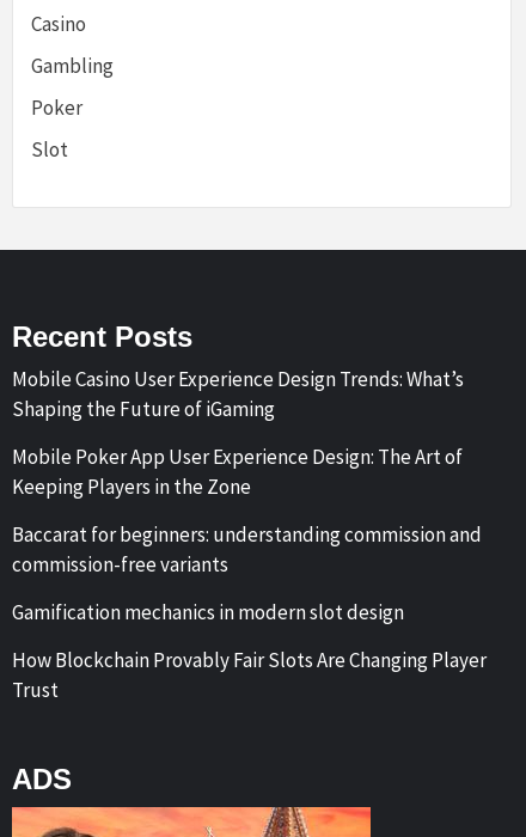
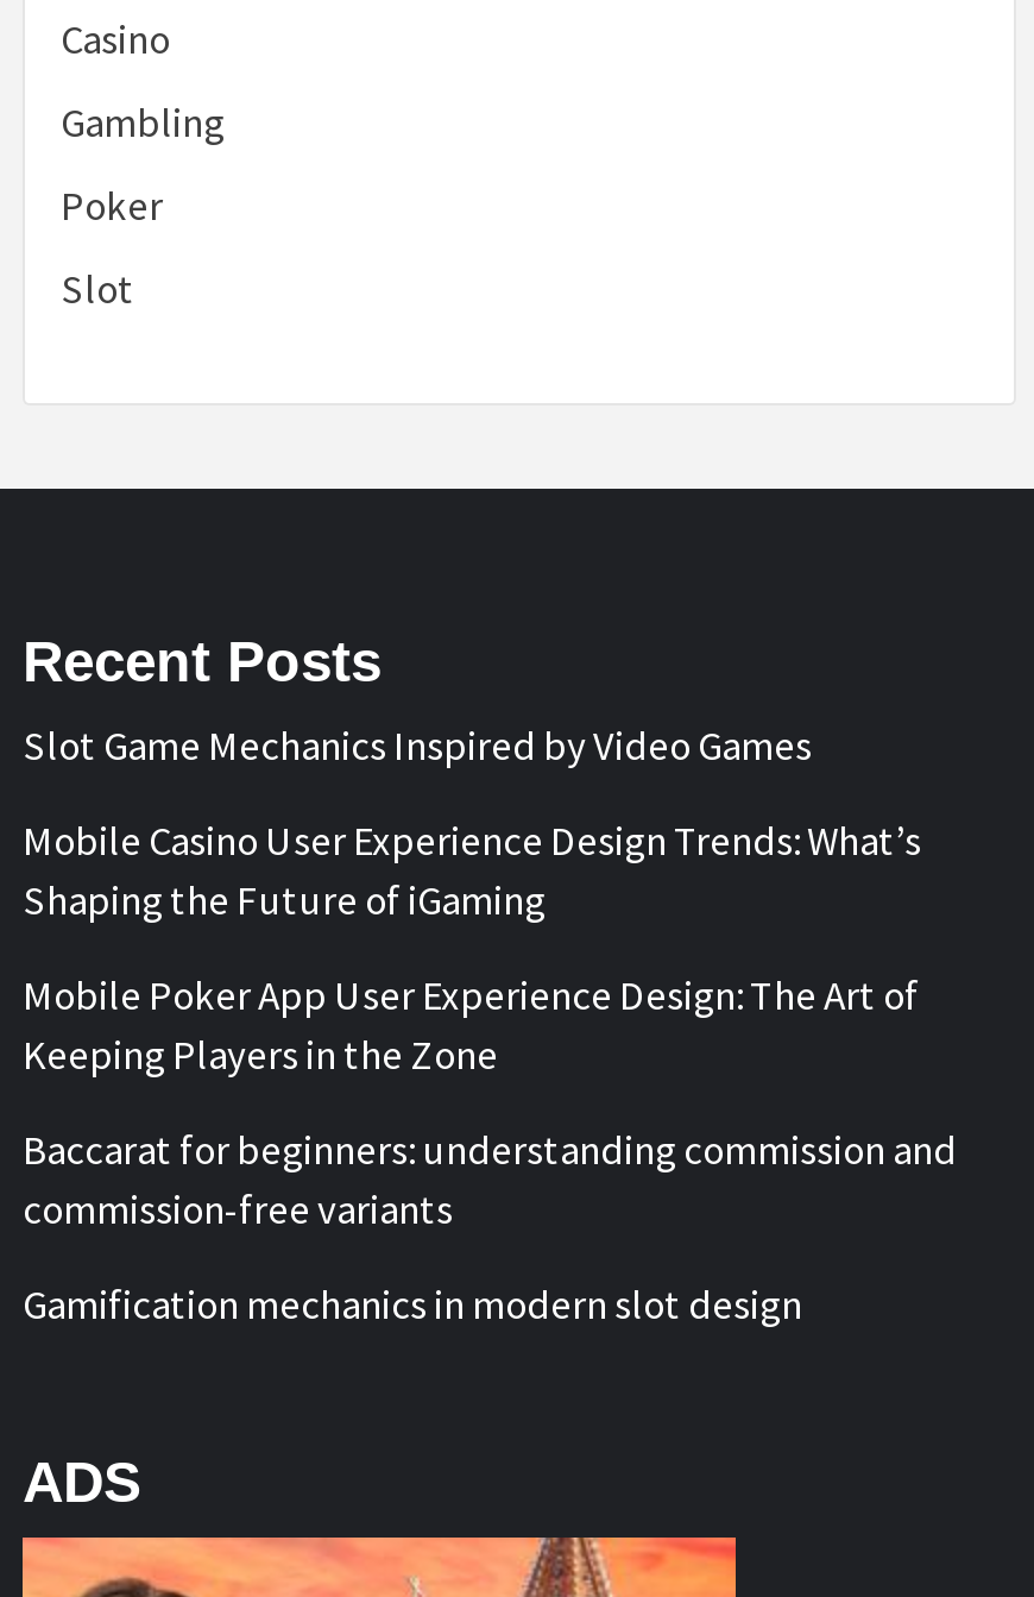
none -> [23,719,812,772] Slot Game Mechanics Inspired by Video Games
moved [12,366,482,625] -> [23,815,957,1331]: Mobile Casino User Experience Design Trends: What’s | Shaping the Future of iGaming | Mobile Poker App User Experience Design: The Art of | Keeping Players in the Zone | Baccarat for beginners: understanding commission and | commission-free variants | Gamification mechanics in modern slot design
[12,647,487,703] How Blockchain Provably Fair Slots Are Changing Player | Trust -> none

